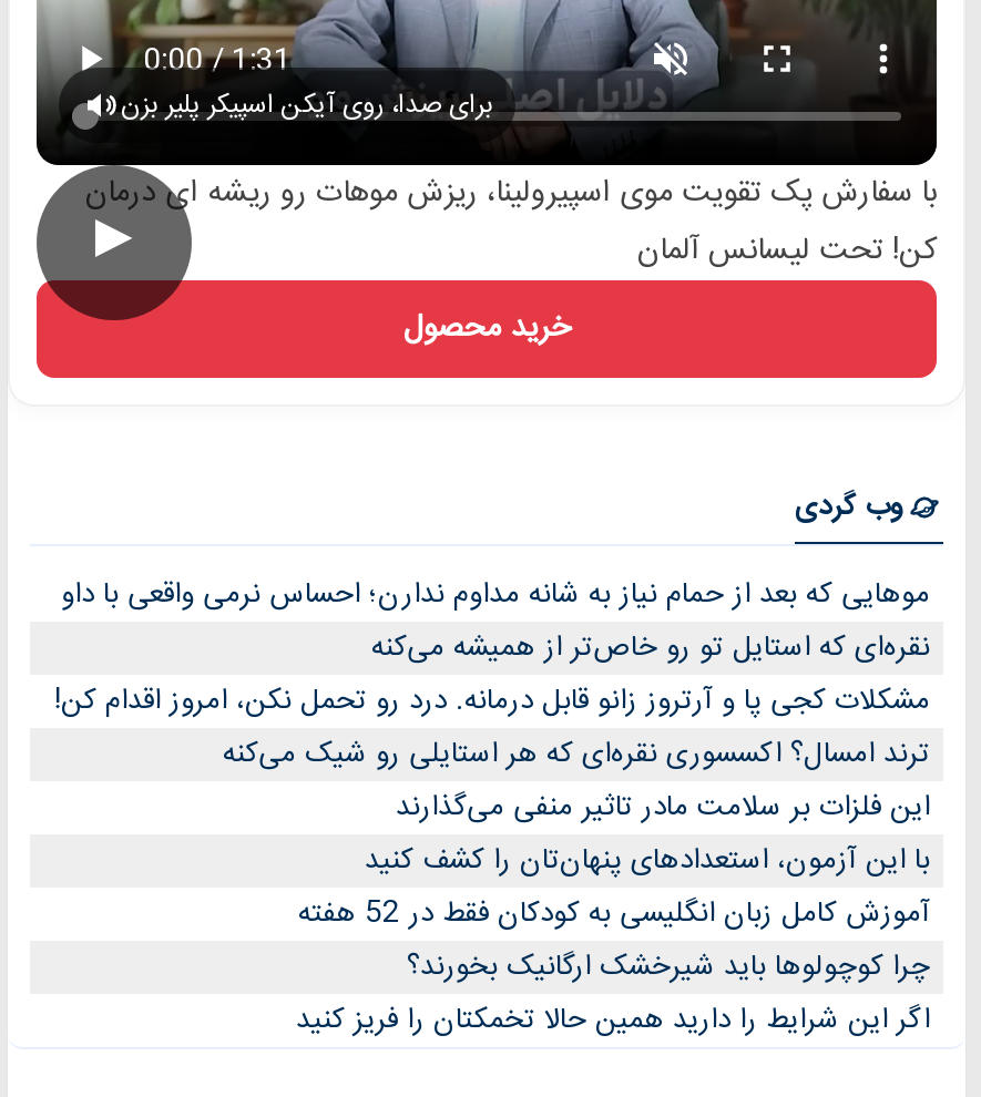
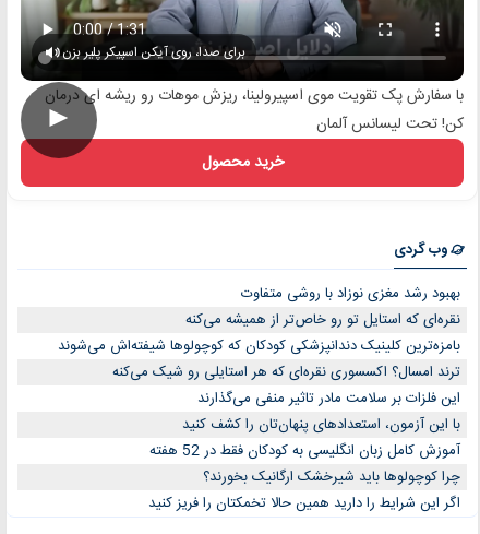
[61,571,930,620] موهایی که بعد از حمام نیاز به شانه مداوم ندارن؛ احساس نرمی واقعی با داو -> [241,282,460,306] بهبود رشد مغزی نوزاد با روشی متفاوت
[54,678,930,726] مشکلات کجی پا و آرتروز زانو قابل درمانه. درد رو تحمل نکن، امروز اقدام کن! -> [58,334,460,358] بامزه‌ترین کلینیک دندانپزشکی کودکان که کوچولوها شیفته‌اش می‌شوند

